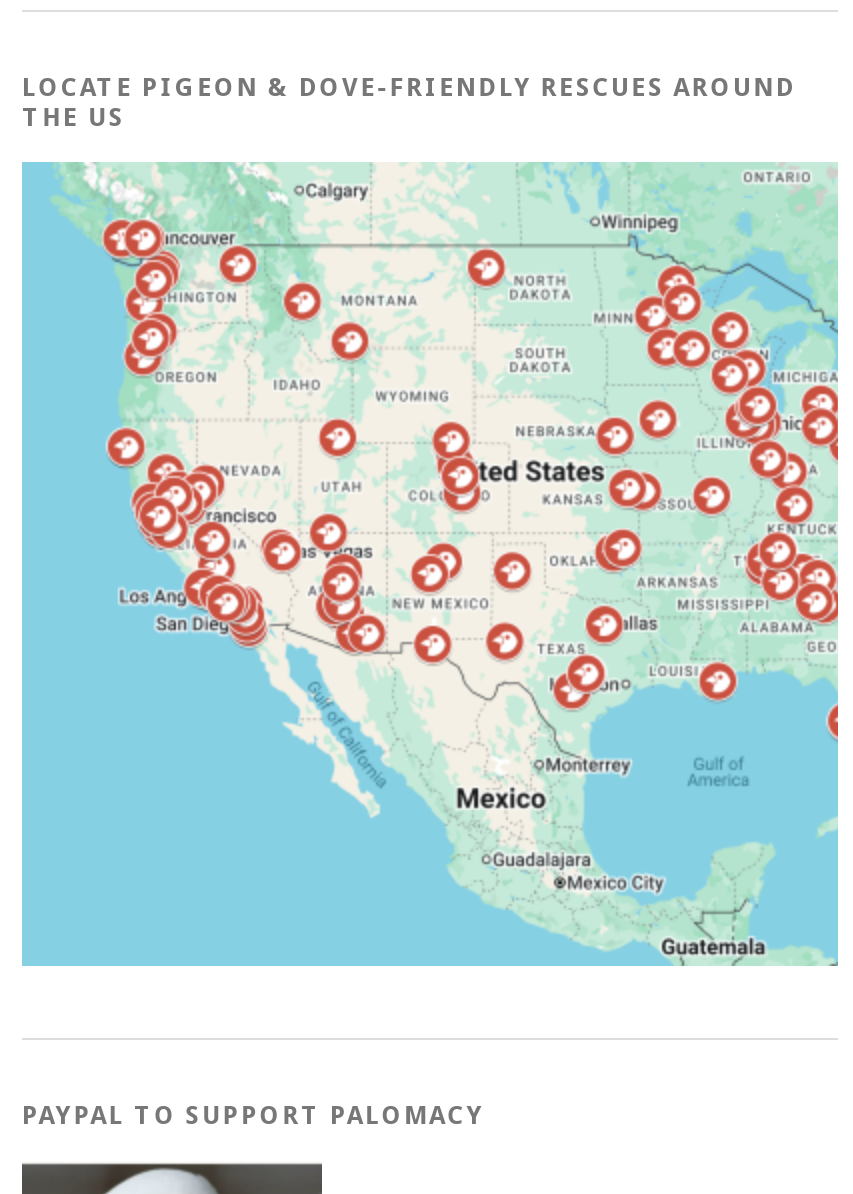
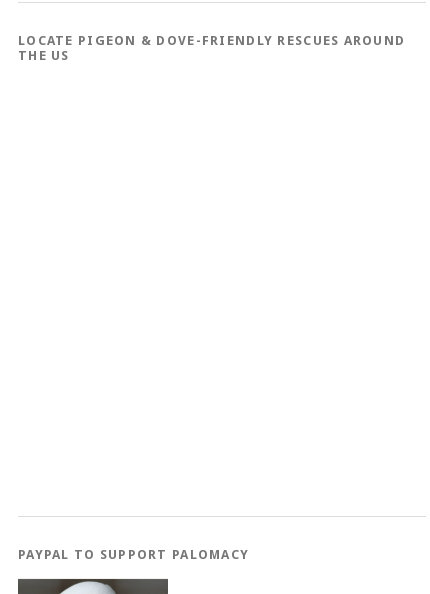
[20,160,840,968] [image] -> none

